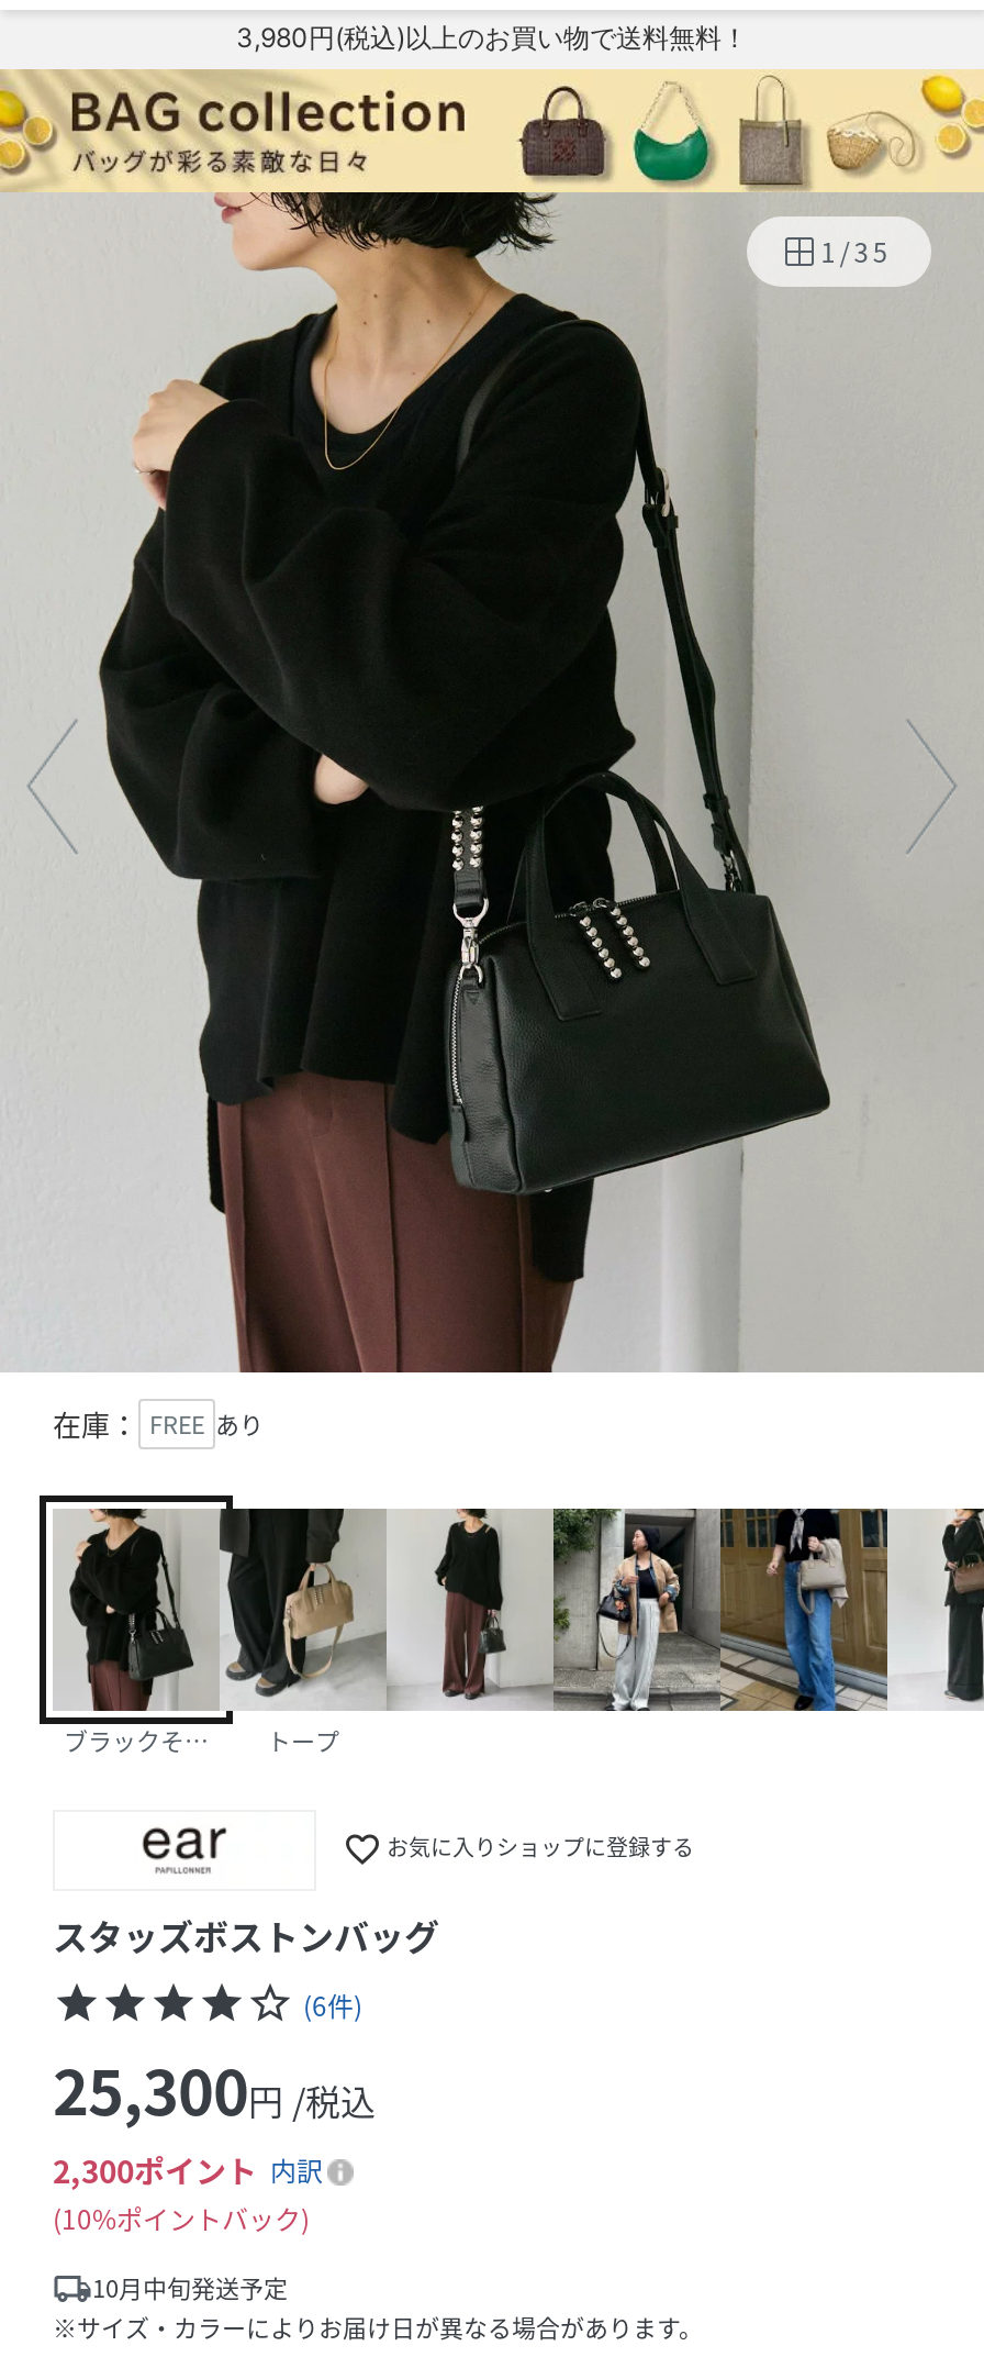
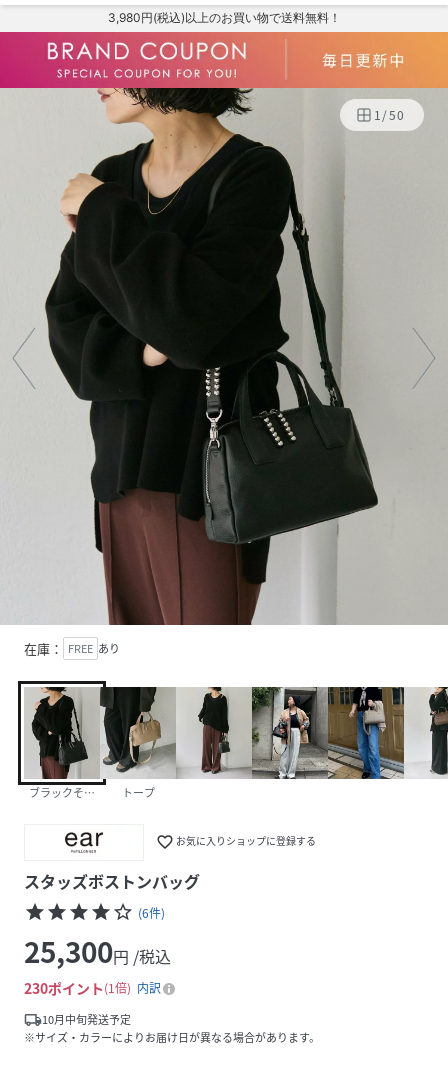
[7,69,977,271] [image] | 1 /35 -> [3,31,445,124] [image] | 1 /50
[53,2148,323,2238] 2,300ポイント 内訳 | 10%ポイントバック -> [24,978,161,998] 230ポイント 1倍 内訳

